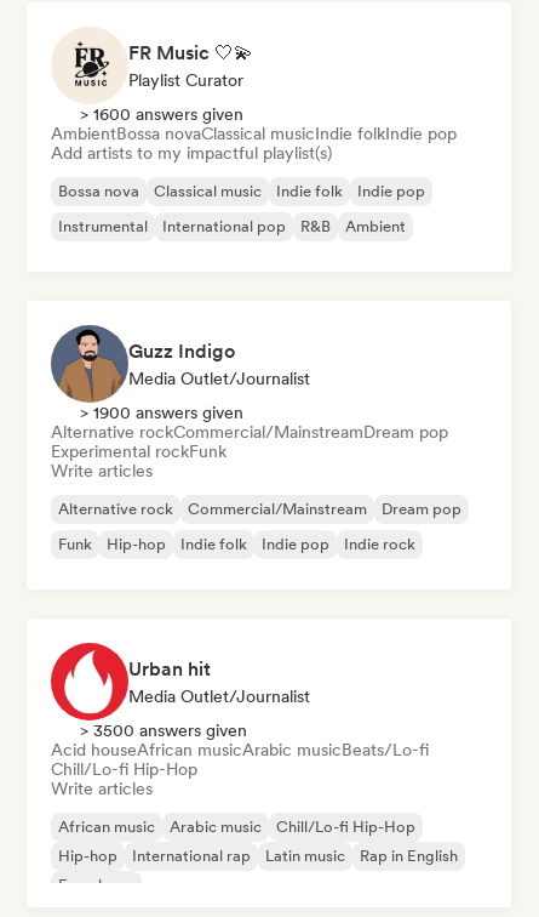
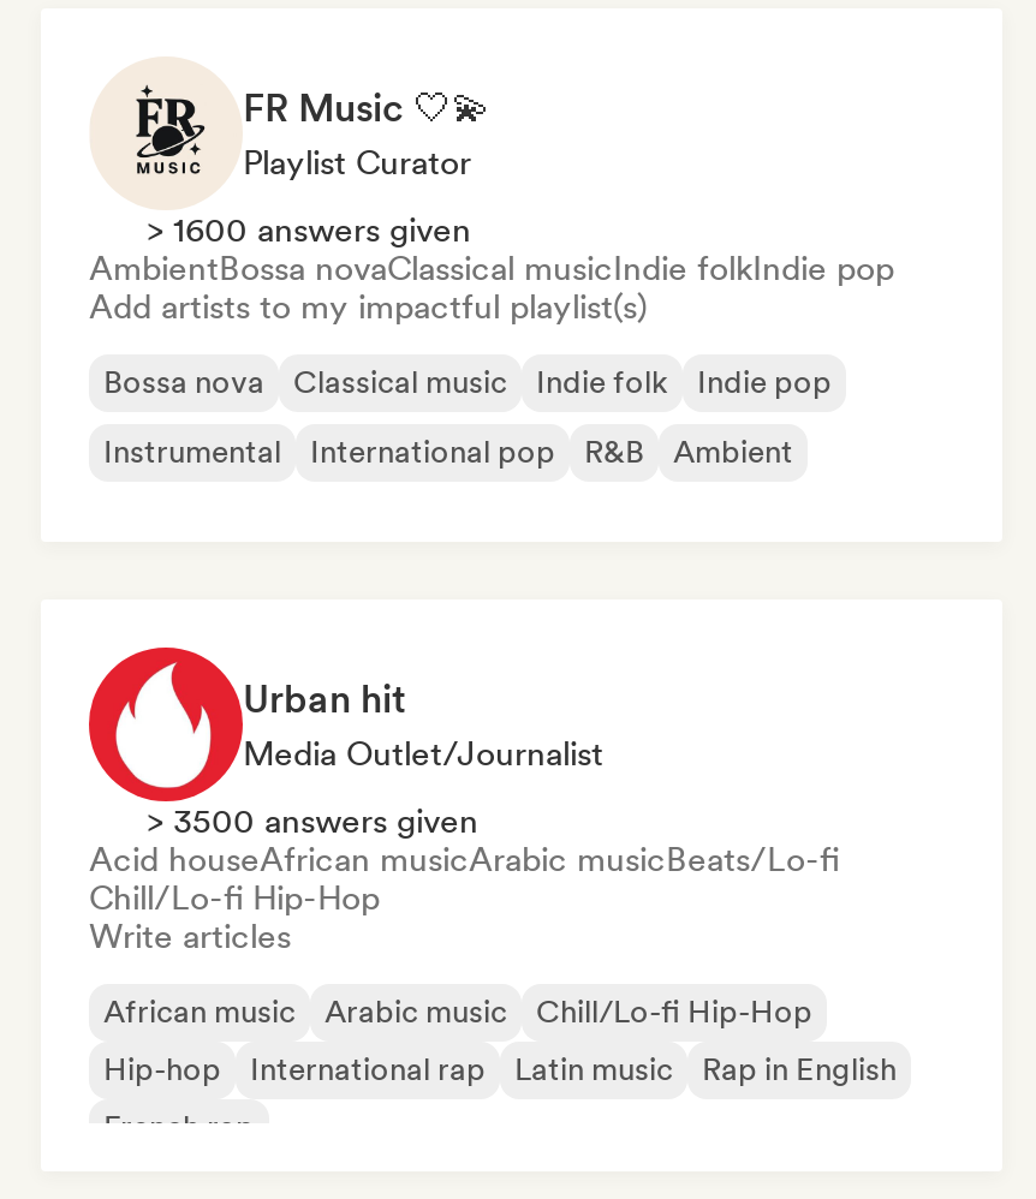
[50,324,461,553] [image] | Guzz Indigo | Media Outlet/Journalist | > 1900 answers given | Alternative rockCommercial/MainstreamDream pop | Experimental rockFunk | Write articles | Alternative rock | Commercial/Mainstream | Dream pop | Funk | Hip-hop | Indie folk | Indie pop | Indie rock -> none

